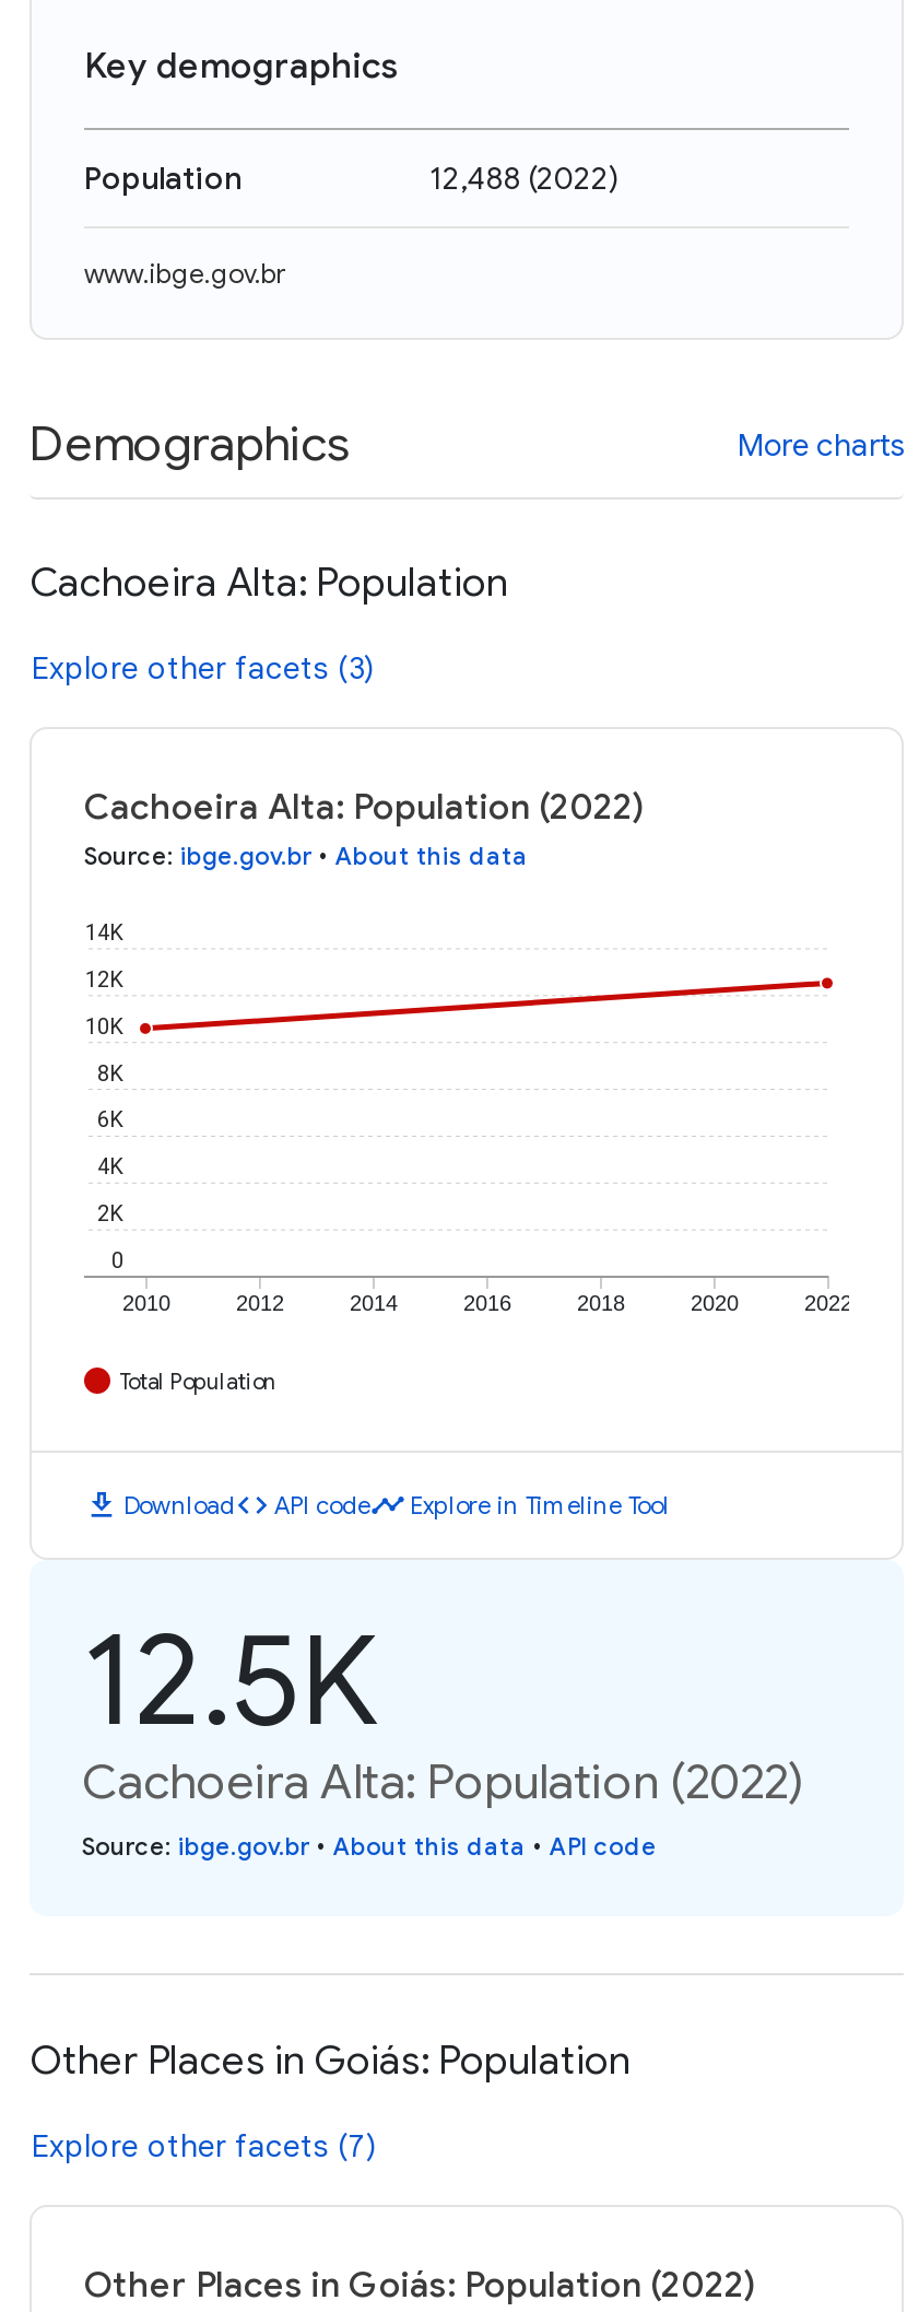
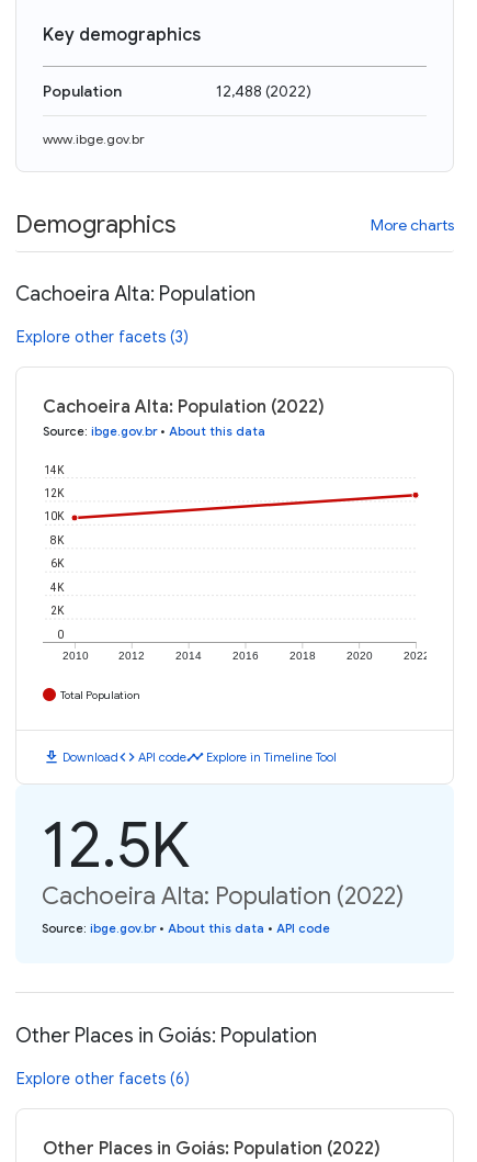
[32,2126,377,2165] Explore other facets (7) -> [16,1069,190,1088] Explore other facets (6)

